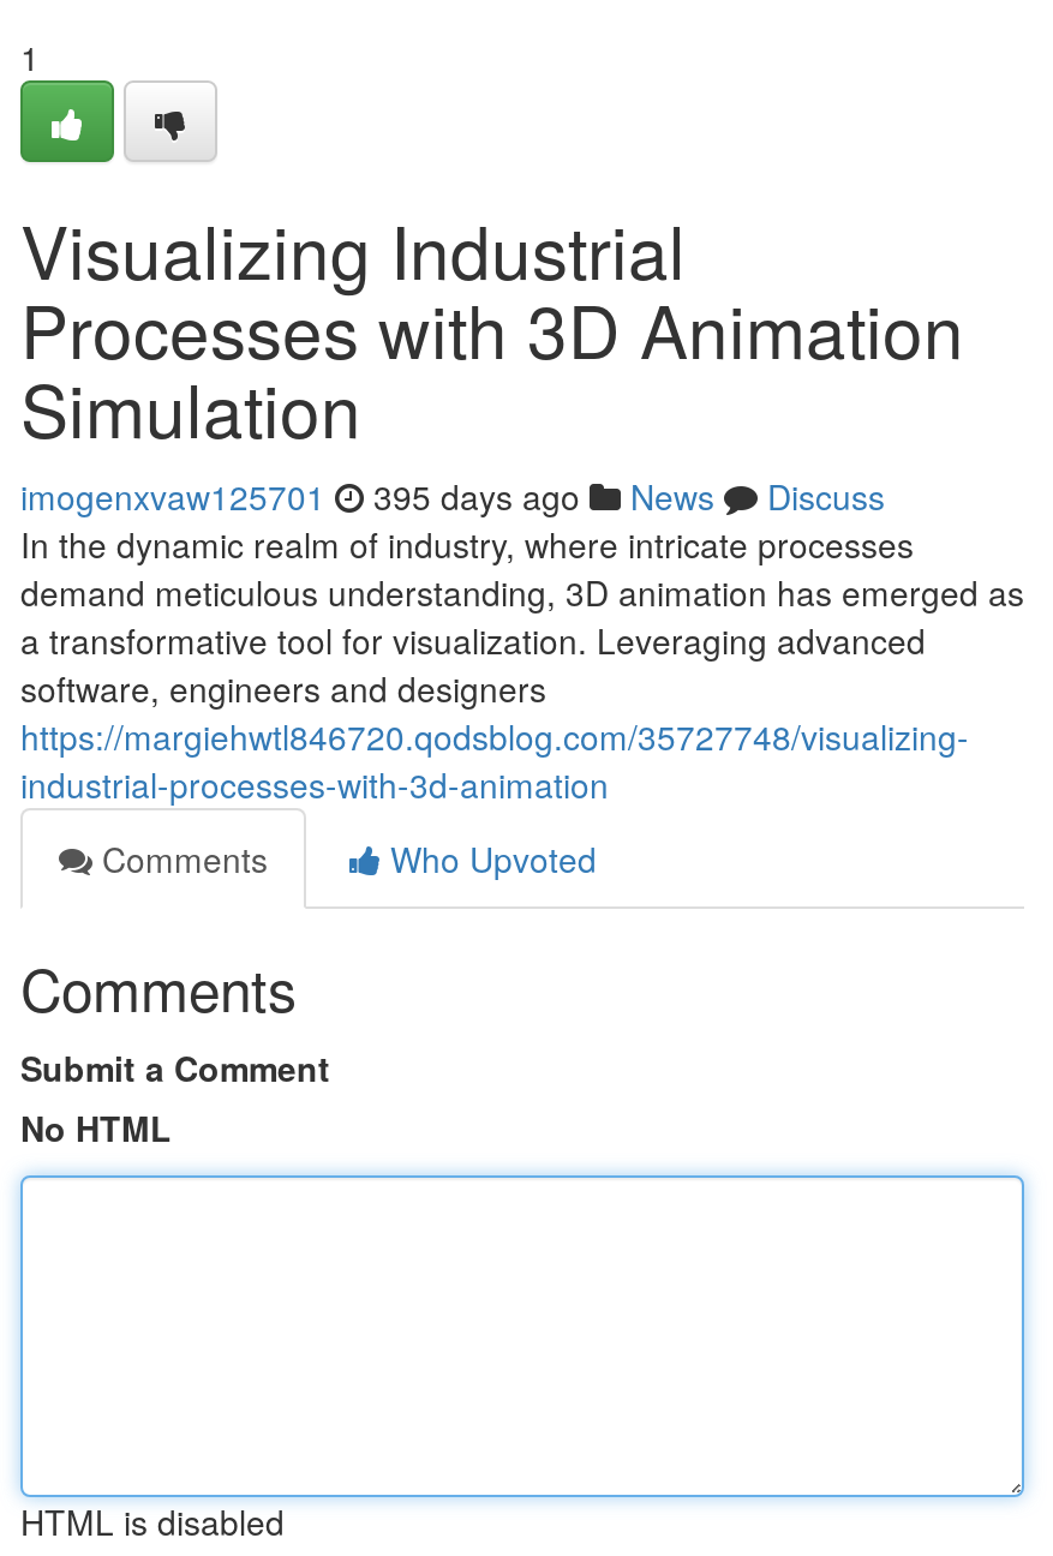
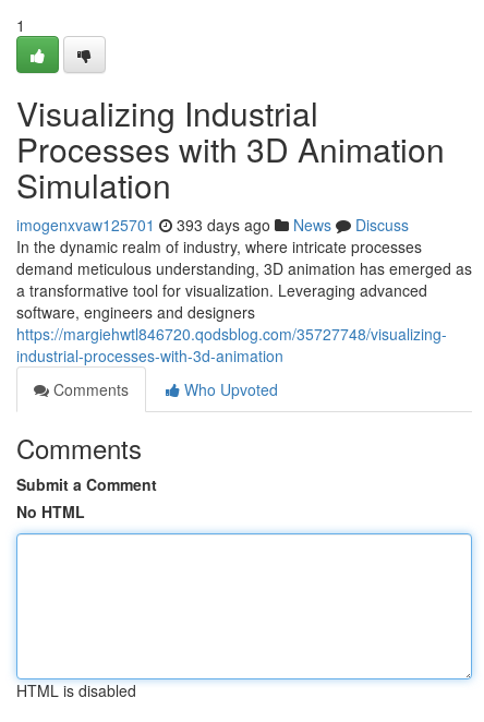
[20,472,885,520] imogenxvaw125701 395 days ago News Discuss -> [16,214,409,236] imogenxvaw125701 393 days ago News Discuss

